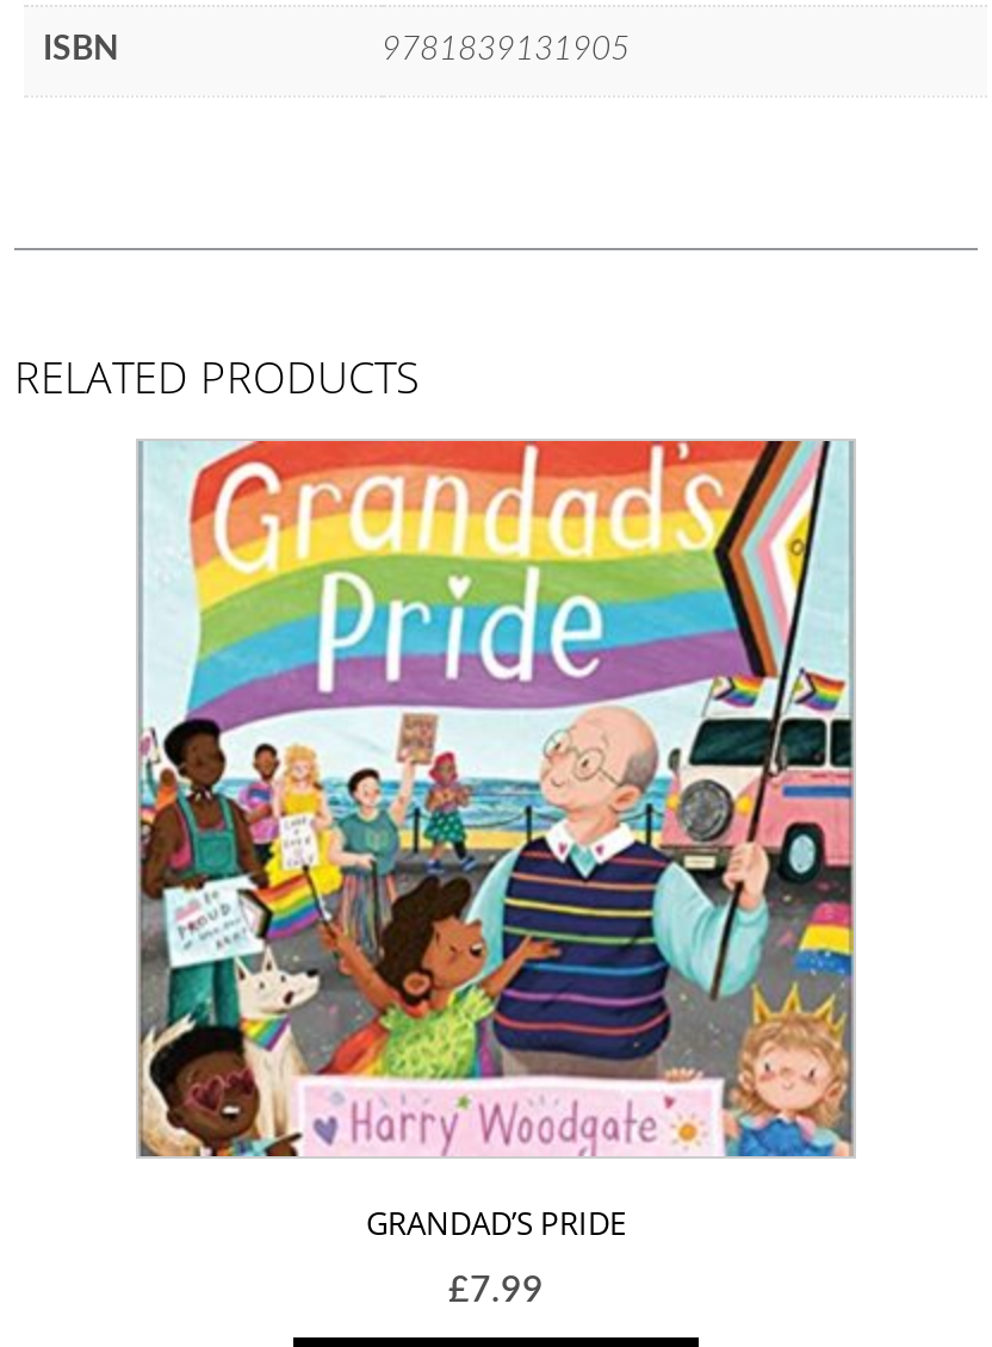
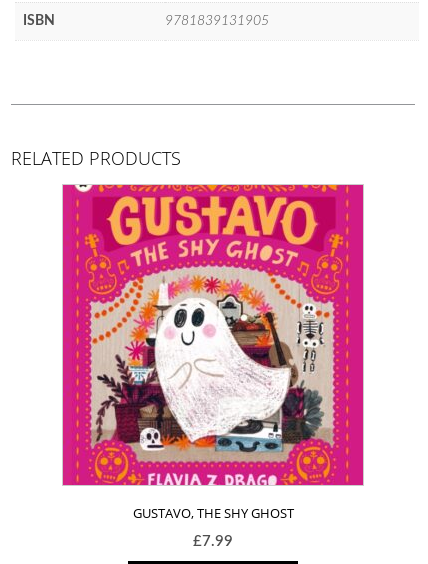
[136,439,856,1244] [image] | GRANDAD’S PRIDE -> [62,184,364,522] [image] | GUSTAVO, THE SHY GHOST

